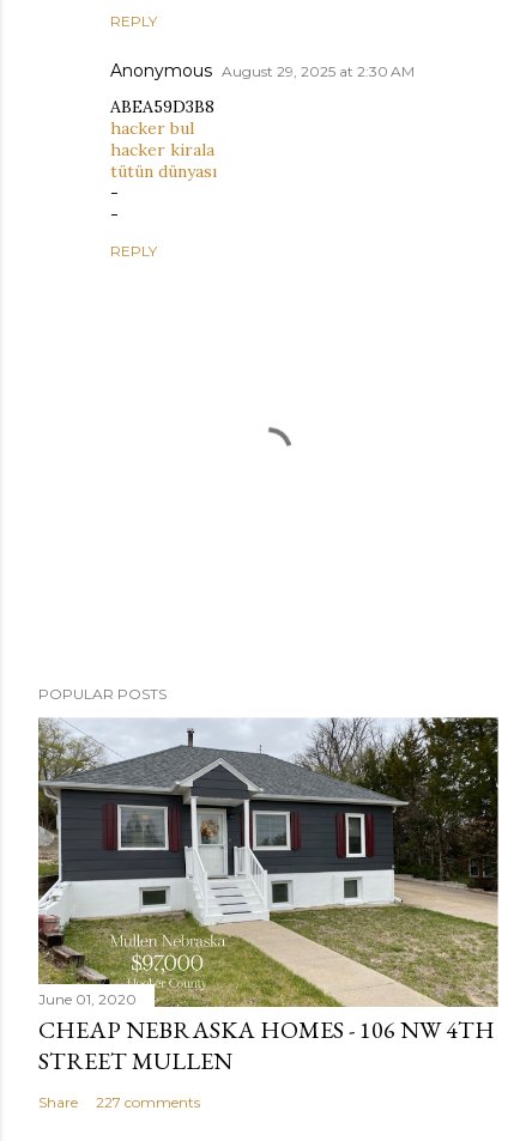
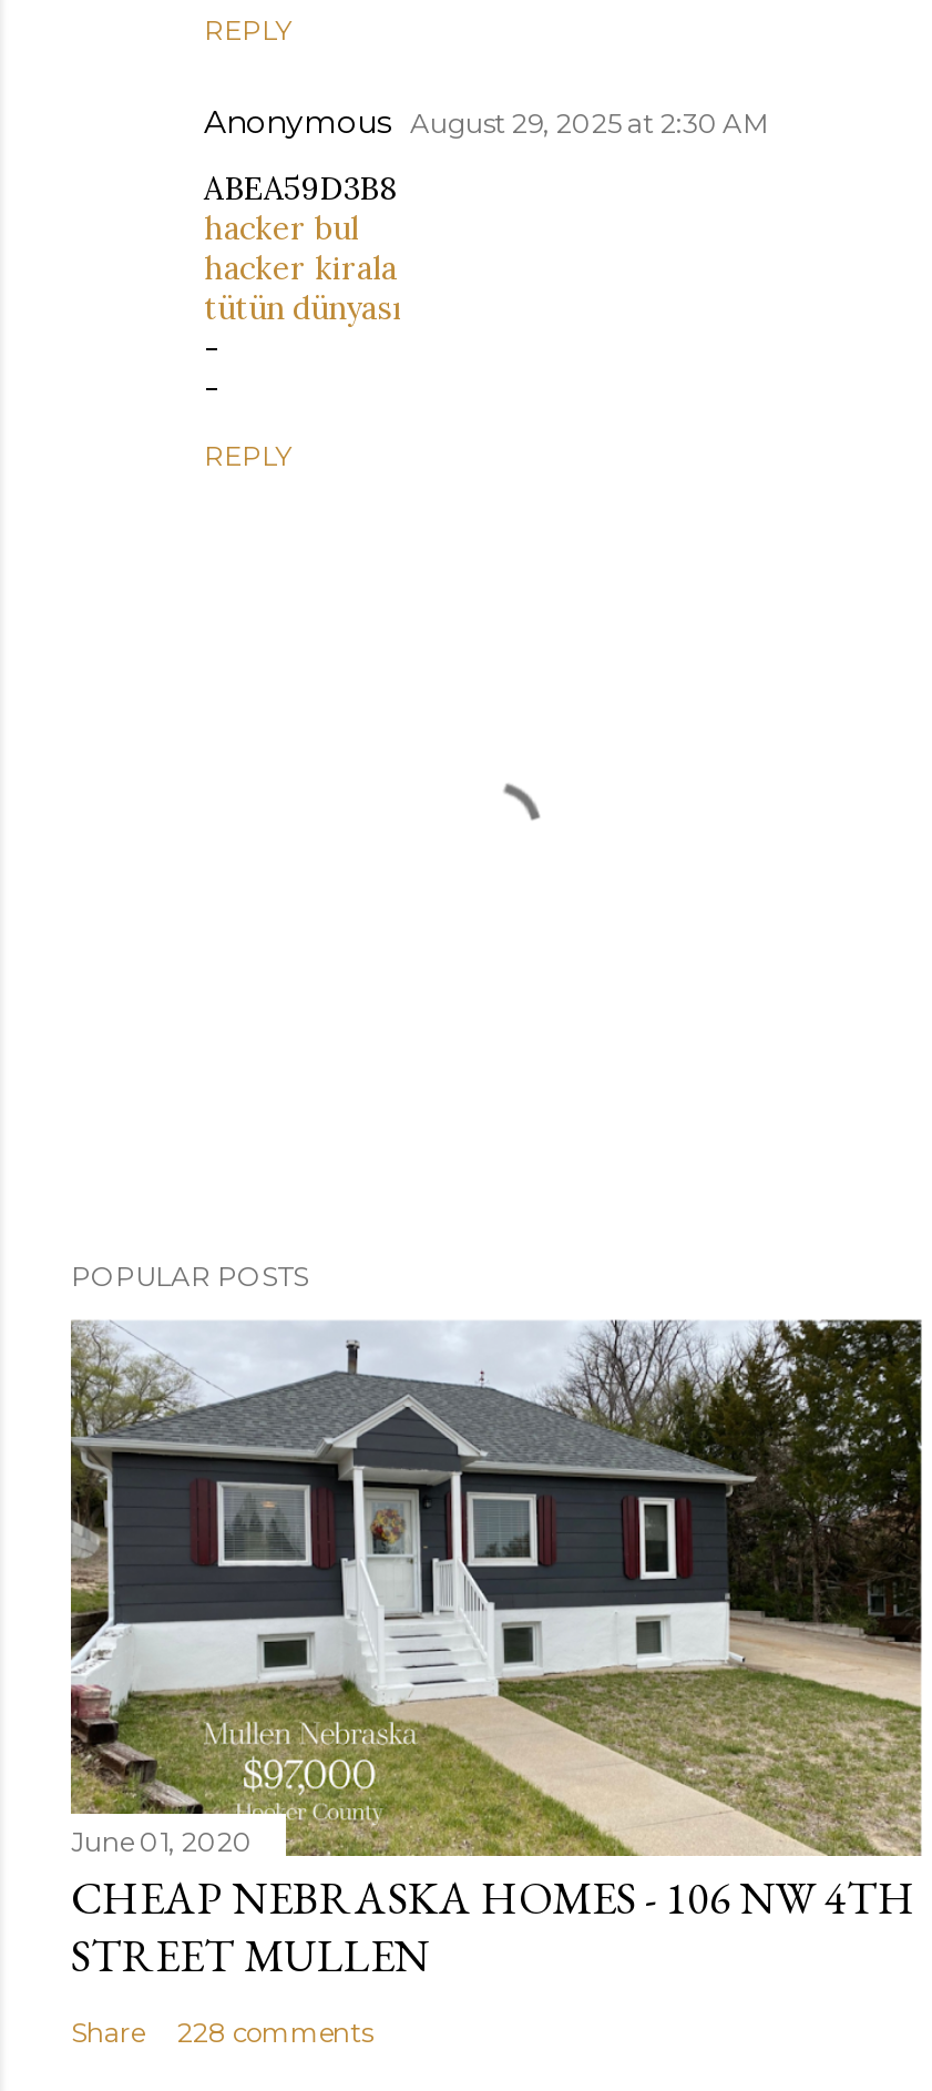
[38,1093,200,1111] Share 227 comments -> [71,2016,372,2049] Share 228 comments

